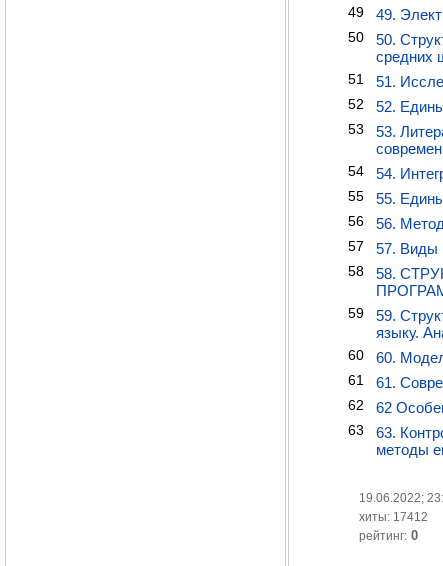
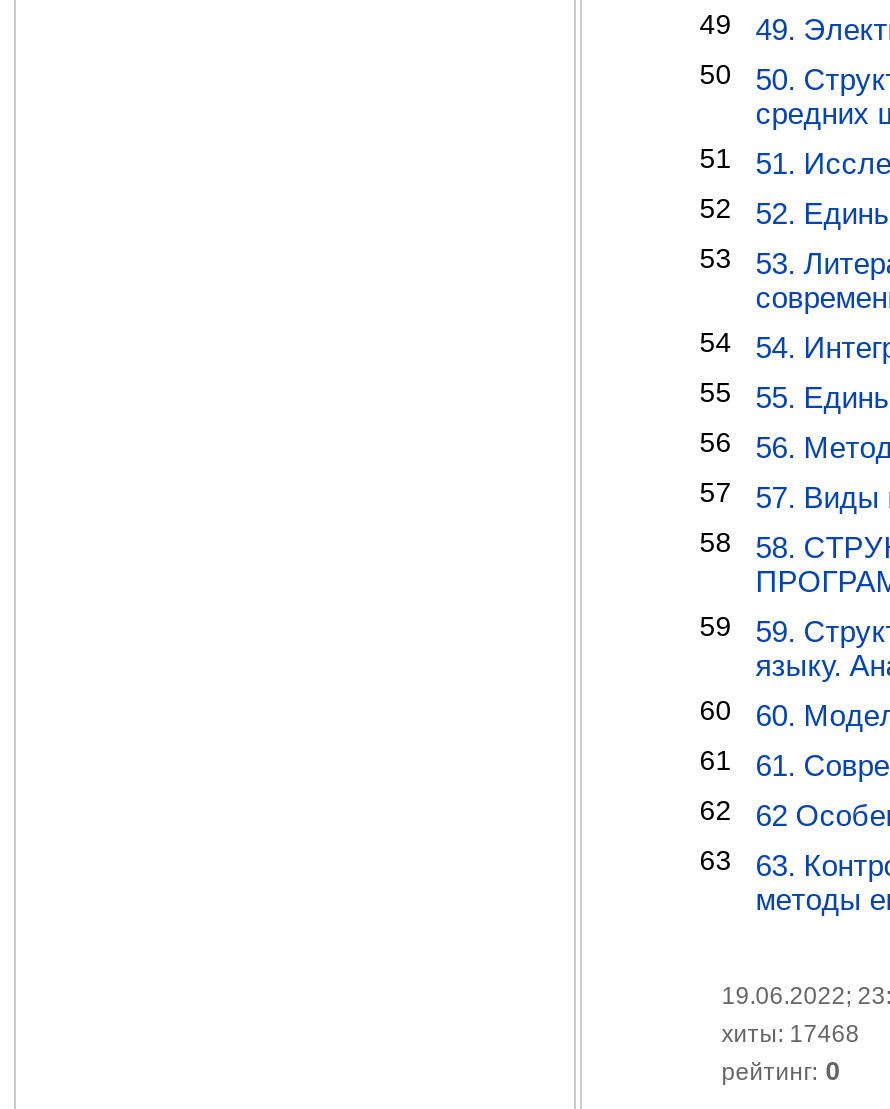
[359,510,428,524] хиты: 17412 -> [722,1021,860,1049] хиты: 17468

